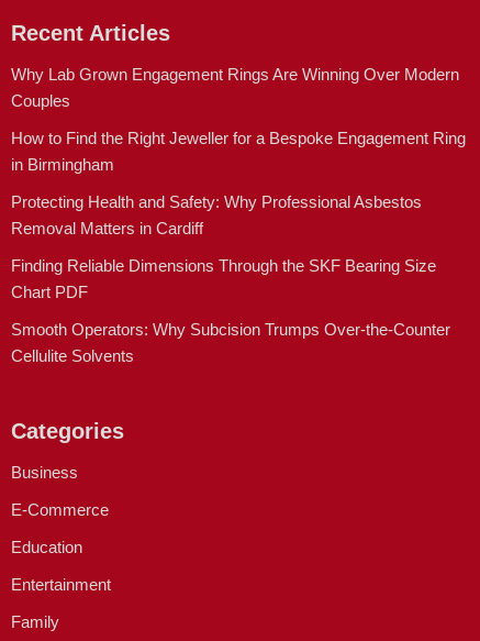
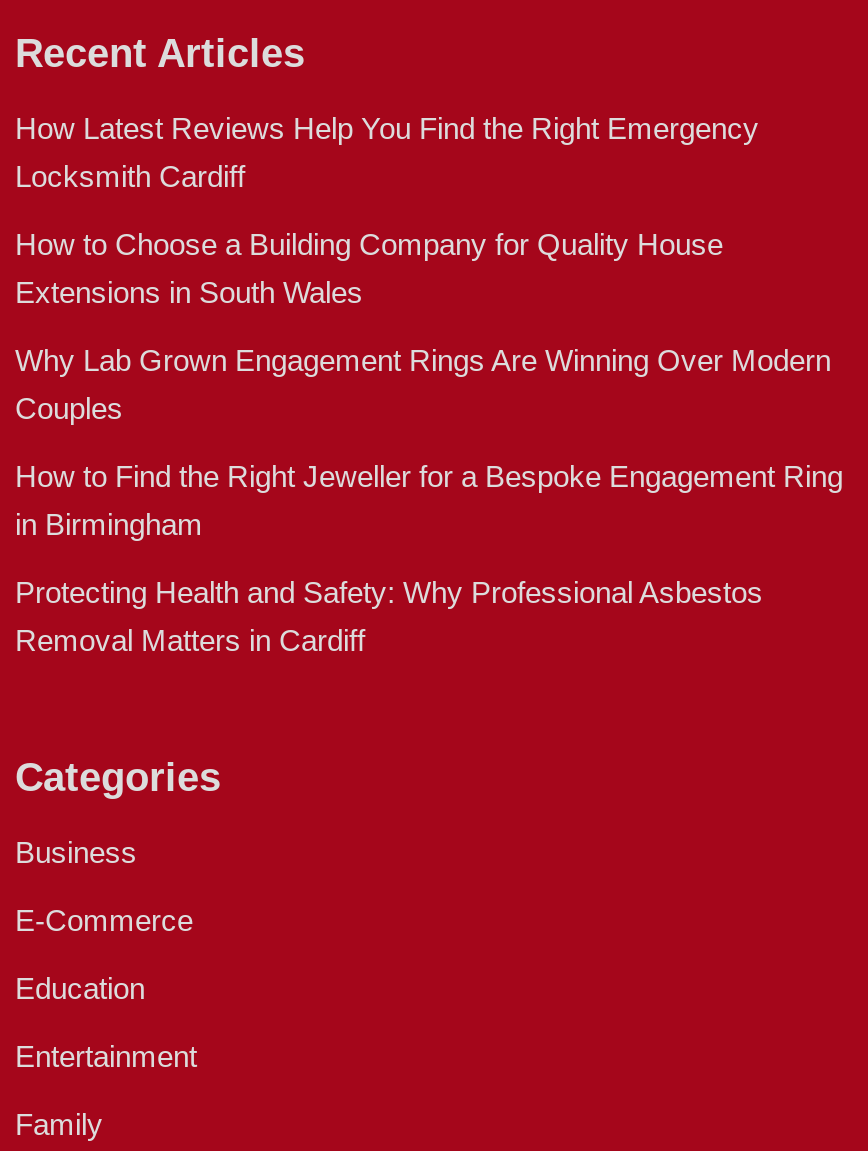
none -> [15,111,759,309] How Latest Reviews Help You Find the Right Emergency | Locksmith Cardiff | How to Choose a Building Company for Quality House | Extensions in South Wales
moved [11,65,466,237] -> [15,343,843,657]: Why Lab Grown Engagement Rings Are Winning Over Modern | Couples | How to Find the Right Jeweller for a Bespoke Engagement Ring | in Birmingham | Protecting Health and Safety: Why Professional Asbestos | Removal Matters in Cardiff
[11,256,450,365] Finding Reliable Dimensions Through the SKF Bearing Size | Chart PDF | Smooth Operators: Why Subcision Trumps Over-the-Counter | Cellulite Solvents -> none

